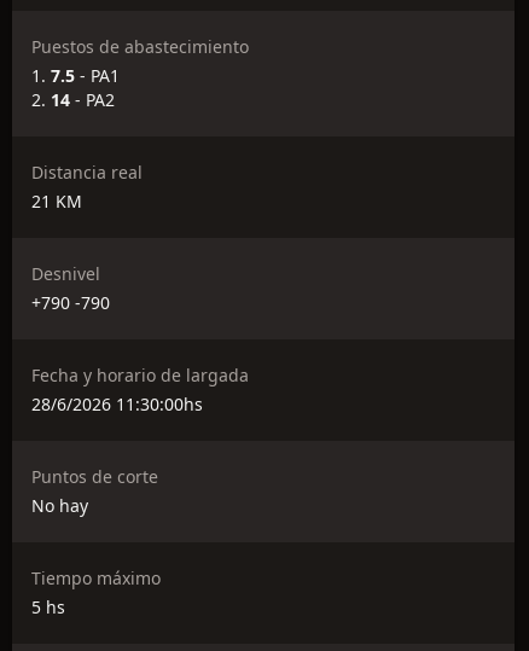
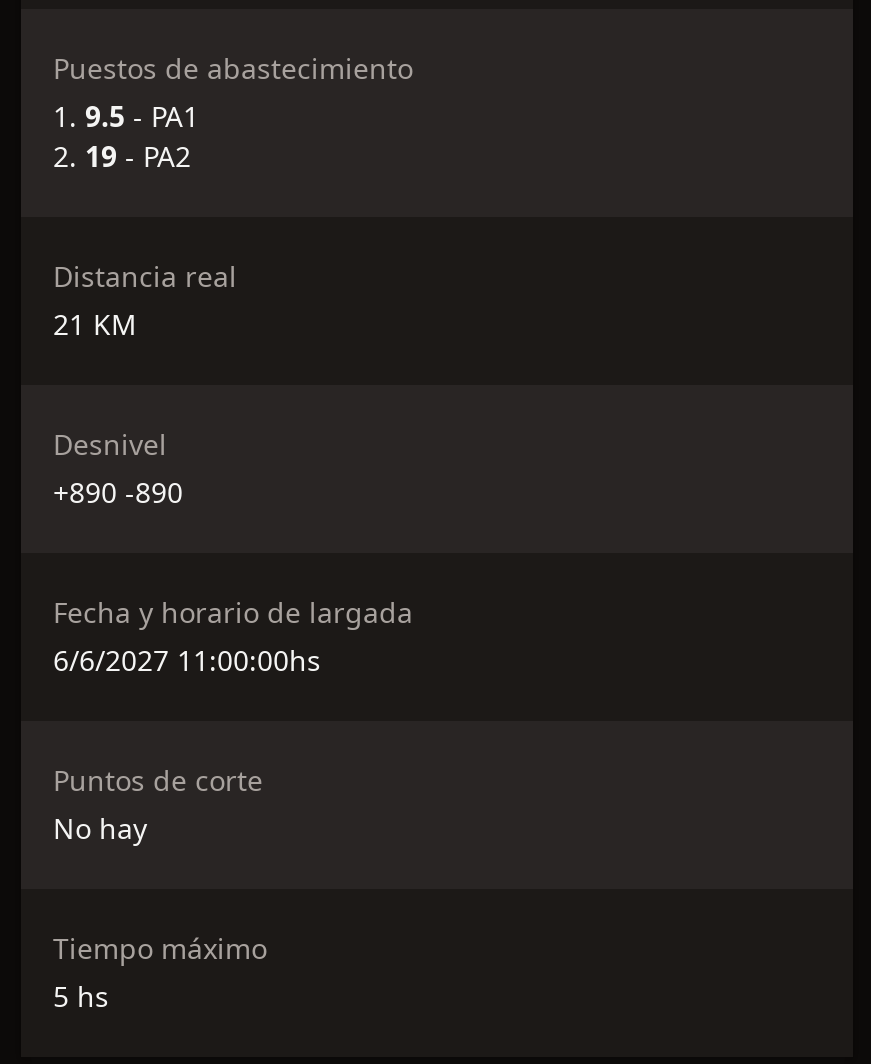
[51,64,120,87] 7.5 - PA1 -> [85,96,199,134] 9.5 - PA1
[51,88,115,111] 14 - PA2 -> [85,136,191,174] 19 - PA2
[31,291,110,314] +790 -790 -> [53,472,183,510] +890 -890
[31,393,203,415] 28/6/2026 11:30:00hs -> [53,640,321,678] 6/6/2027 11:00:00hs

